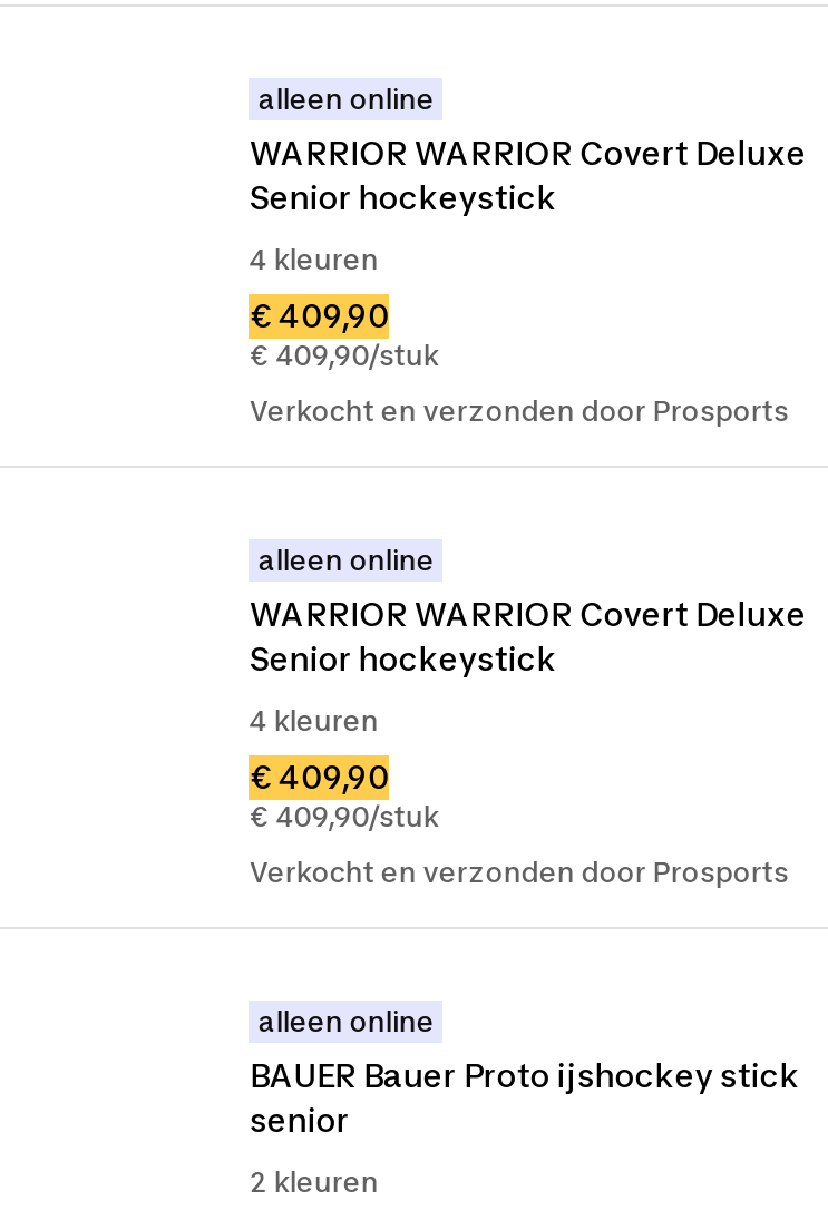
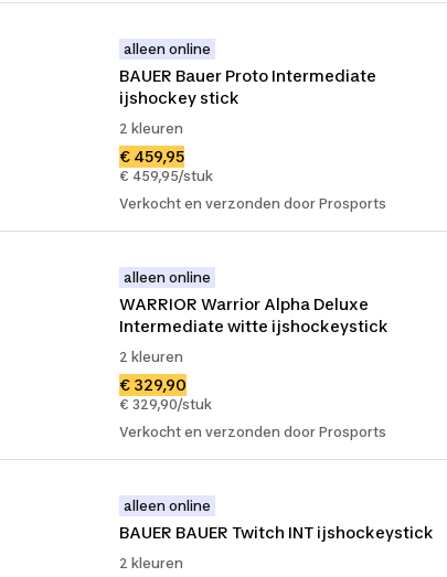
[249,134,806,216] WARRIOR WARRIOR Covert Deluxe | Senior hockeystick -> [120,66,377,107] BAUER Bauer Proto Intermediate | ijshockey stick
[249,243,378,276] 4 kleuren -> [120,120,184,137] 2 kleuren
[249,296,439,372] € 409,90 | € 409,90/stuk -> [120,147,213,184] € 459,95 | € 459,95/stuk
[249,595,806,677] WARRIOR WARRIOR Covert Deluxe | Senior hockeystick -> [120,295,389,335] WARRIOR Warrior Alpha Deluxe | Intermediate witte ijshockeystick
[249,704,378,738] 4 kleuren -> [120,349,184,365] 2 kleuren
[249,758,439,833] € 409,90 | € 409,90/stuk -> [120,375,212,413] € 329,90 | € 329,90/stuk
[249,1056,800,1139] BAUER Bauer Proto ijshockey stick | senior -> [120,523,434,542] BAUER BAUER Twitch INT ijshockeystick

